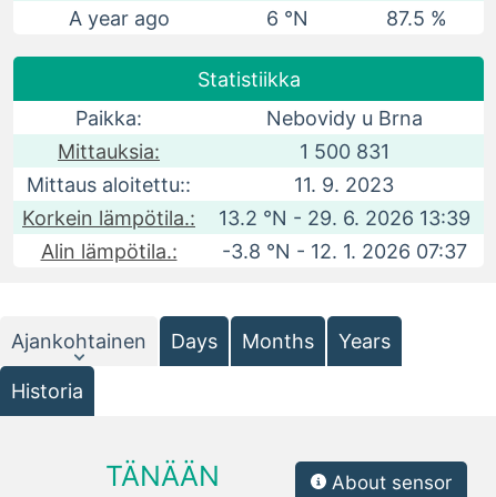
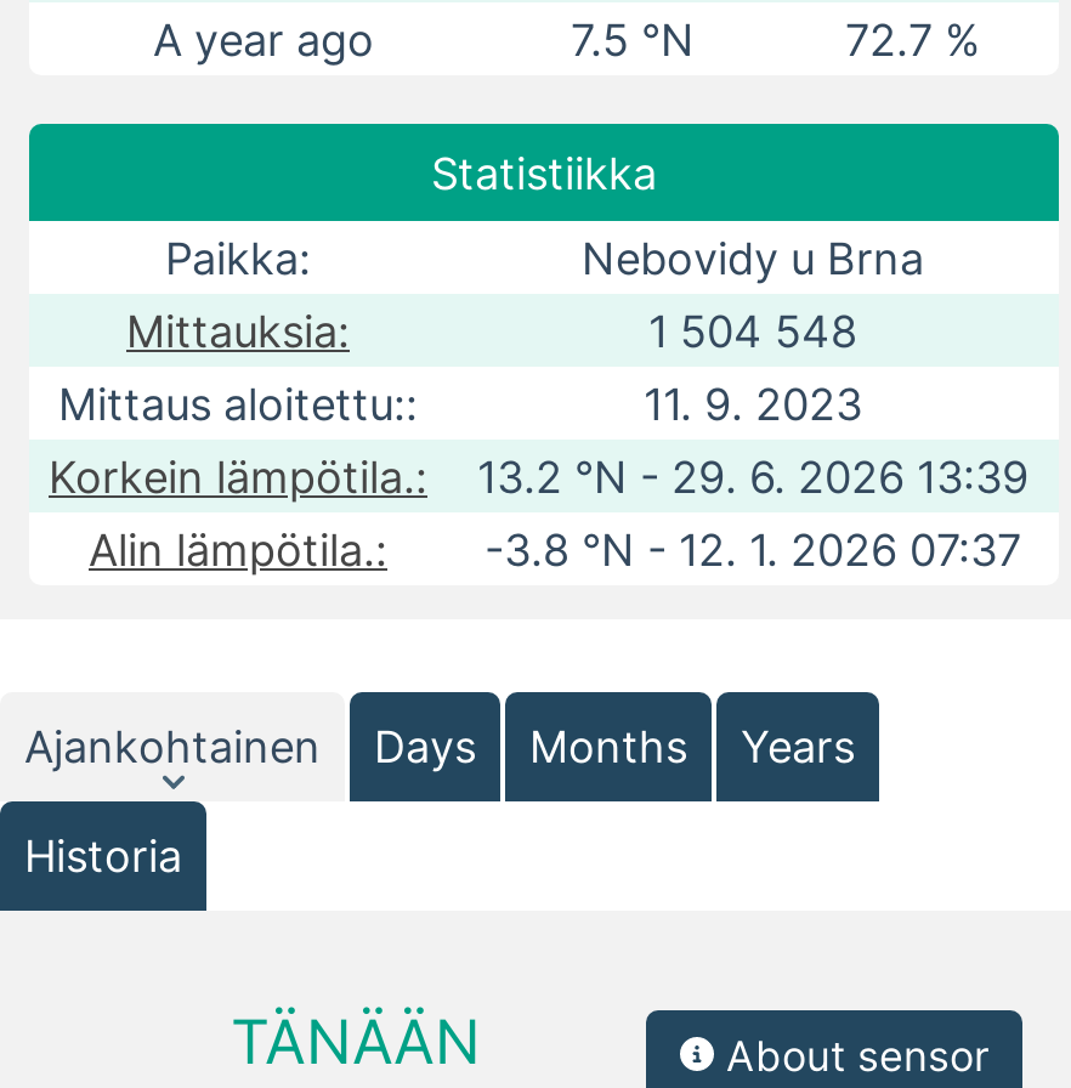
[266,7,308,30] 6 °N -> [571,15,695,66] 7.5 °N
[386,7,447,30] 87.5 % -> [845,15,981,66] 72.7 %
[299,140,389,163] 1 500 831 -> [648,306,857,357] 1 504 548

